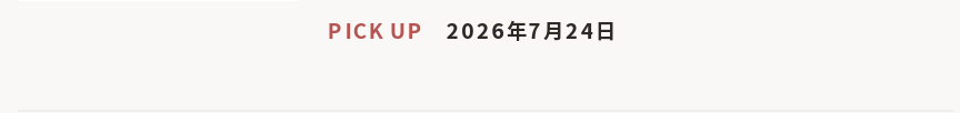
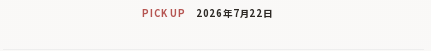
[327,14,617,45] PICK UP 2026年7月24日 -> [142,6,273,20] PICK UP 2026年7月22日

